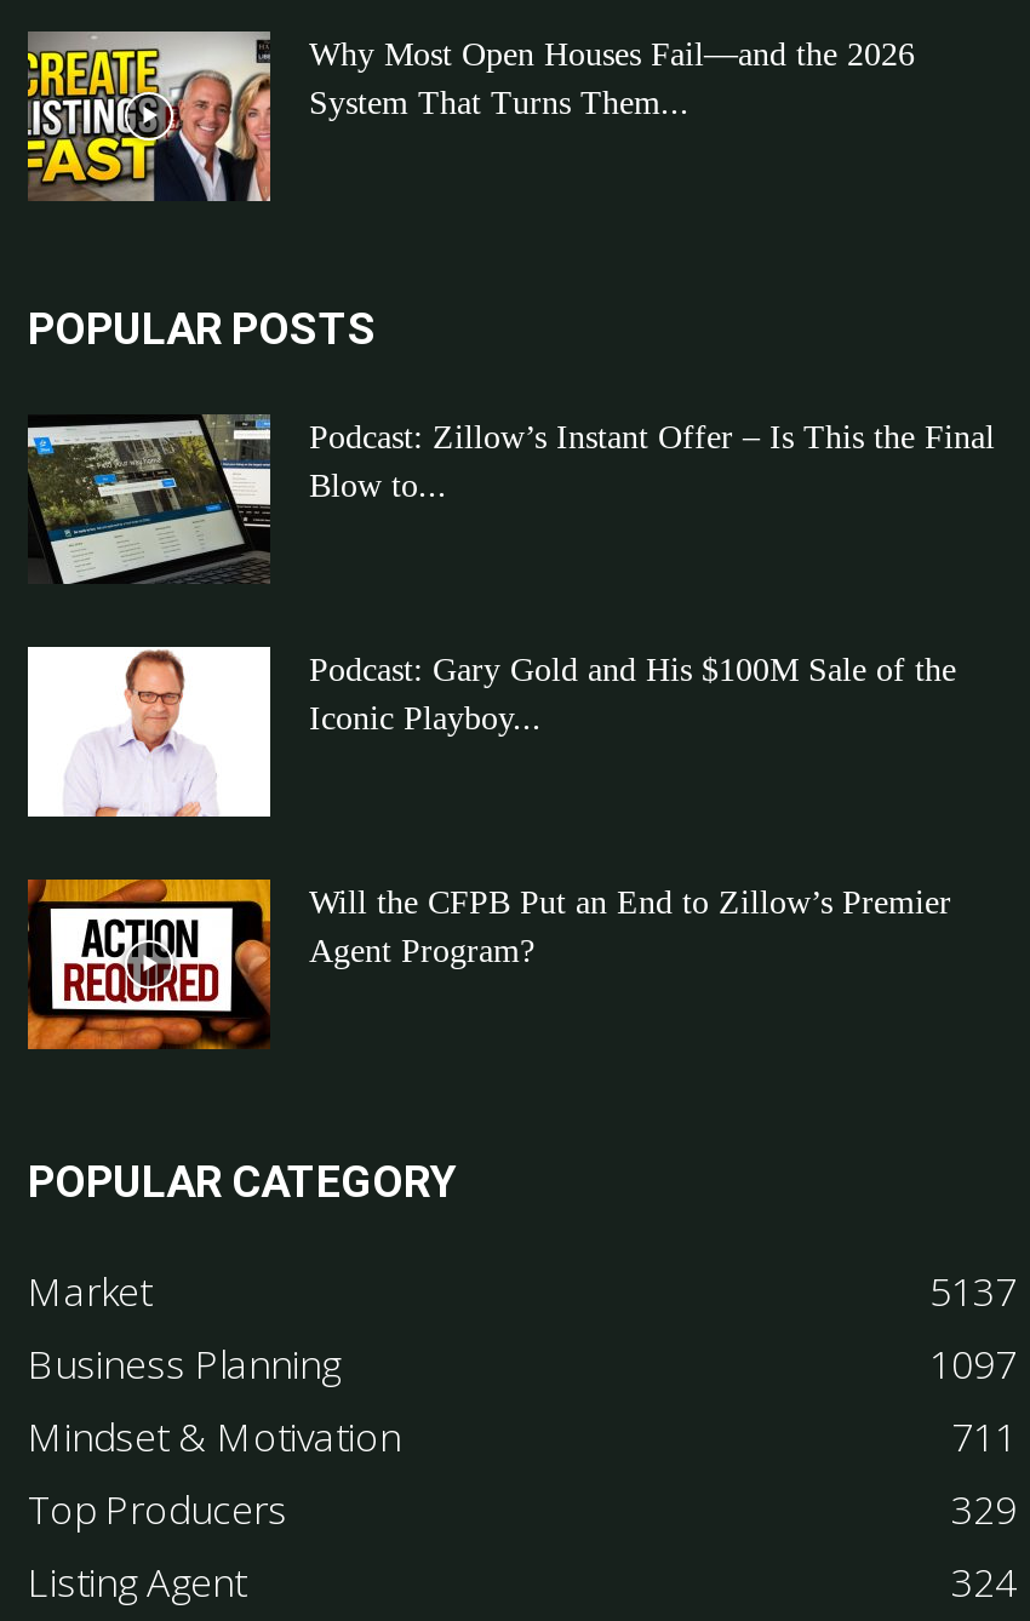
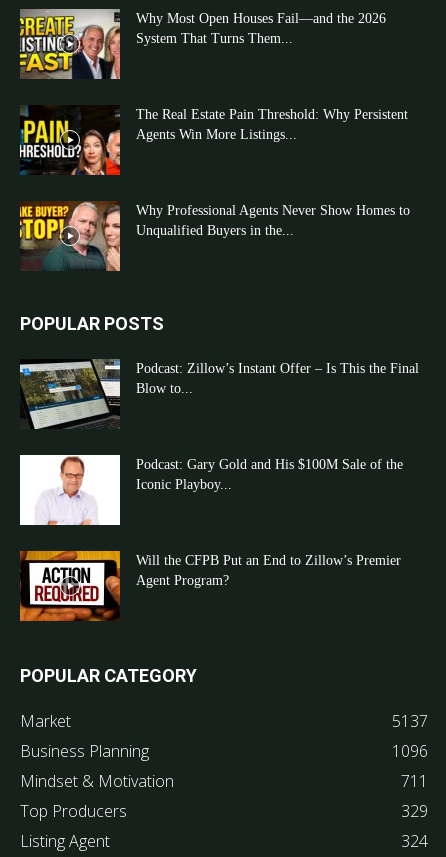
none -> [19,106,408,176] [image] | The Real Estate Pain Threshold: Why Persistent | Agents Win More Listings...
none -> [19,201,410,272] [image] | Why Professional Agents Never Show Homes to | Unqualified Buyers in the...
[929,1337,1017,1391] 1097 -> [392,740,428,762] 1096

